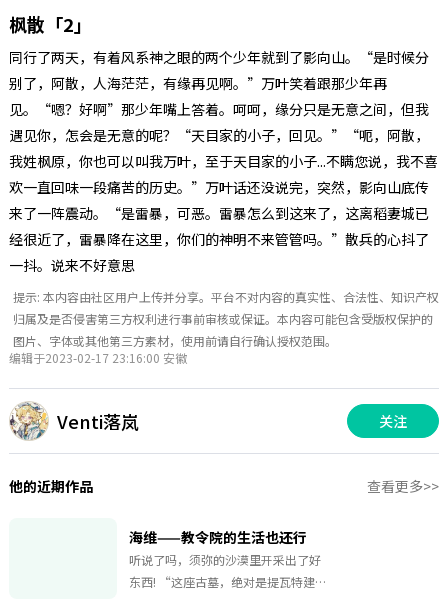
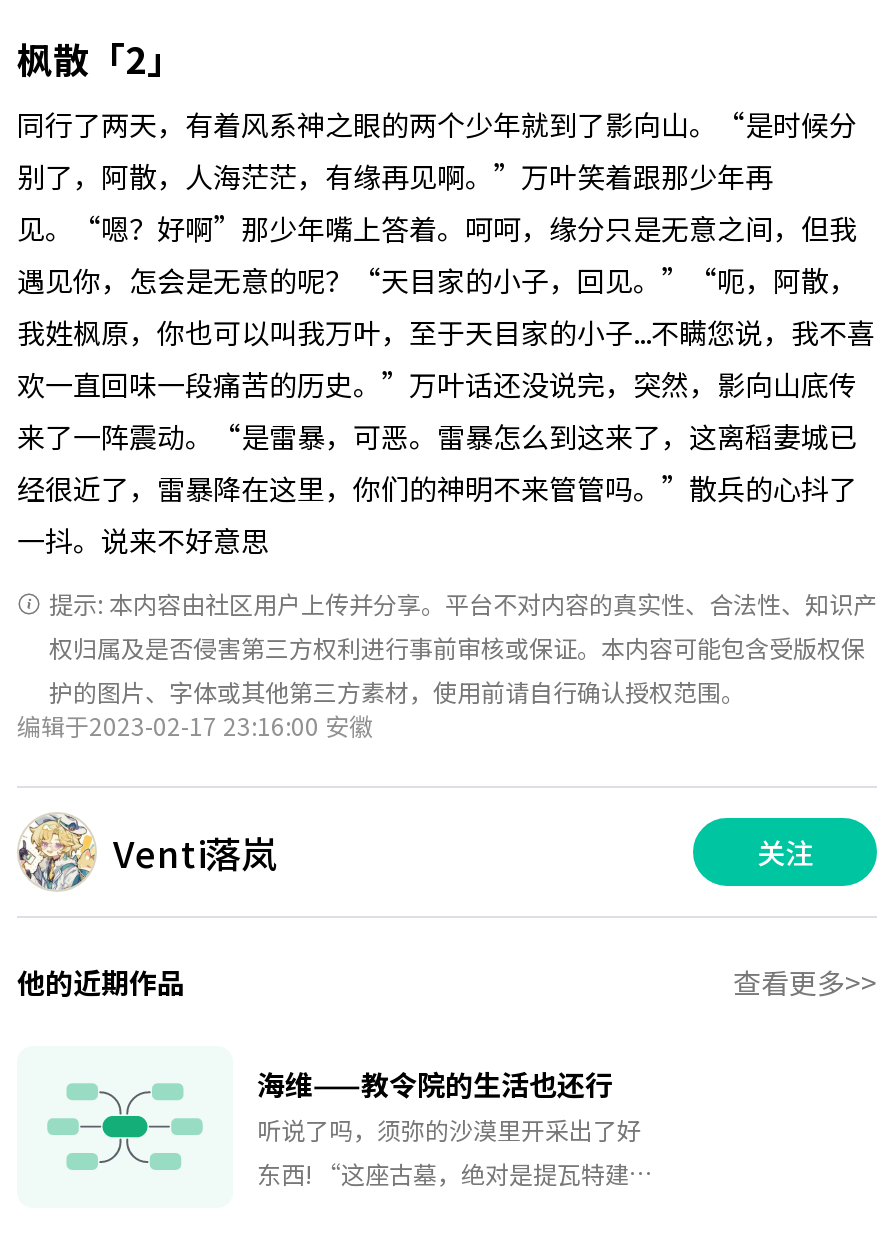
none -> [45,1082,205,1172] [image]

